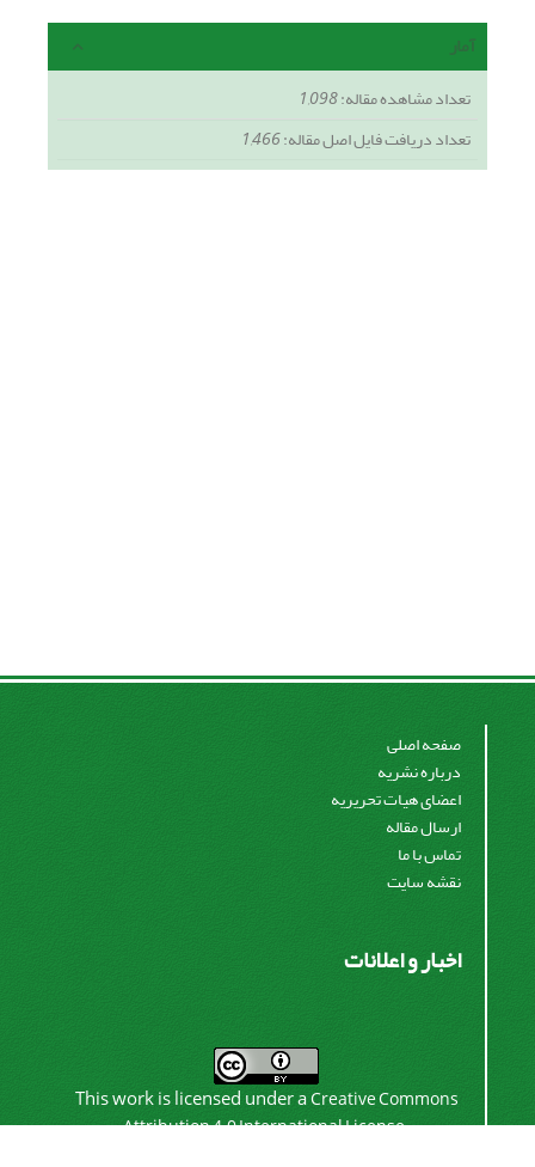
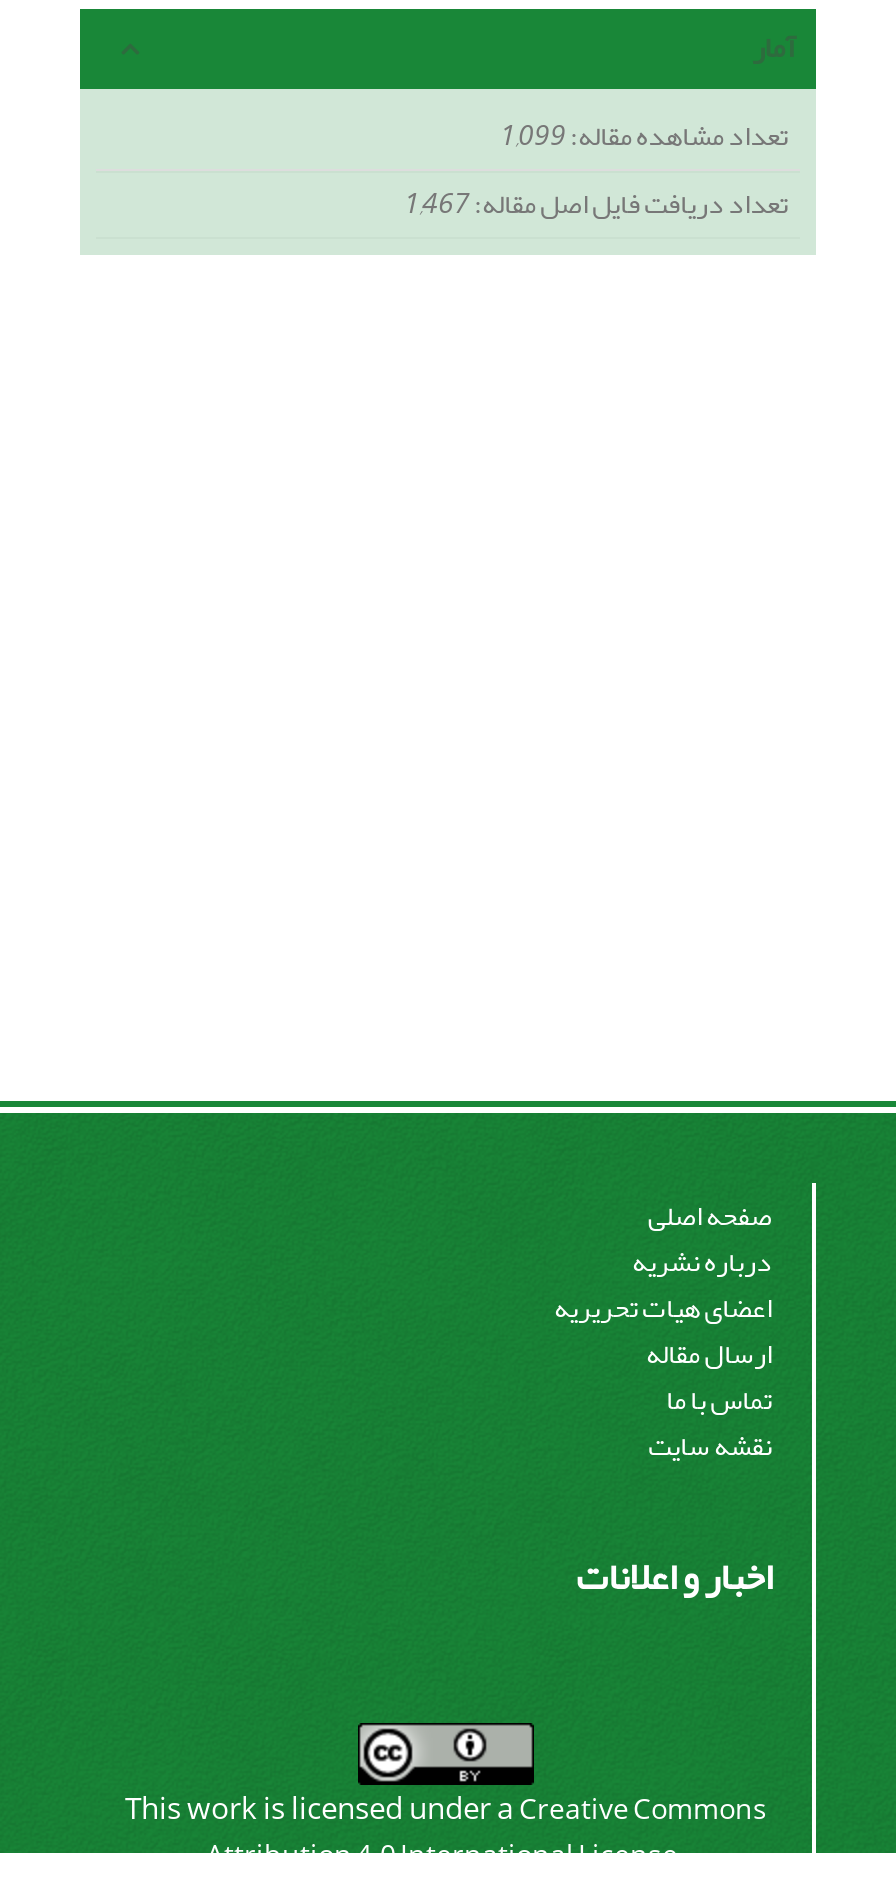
[299,82,471,114] تعداد مشاهده مقاله:1,098 -> [500,108,788,162] تعداد مشاهده مقاله:1,099
[241,123,471,155] تعداد دریافت فایل اصل مقاله:1,466 -> [404,176,788,230] تعداد دریافت فایل اصل مقاله:1,467

